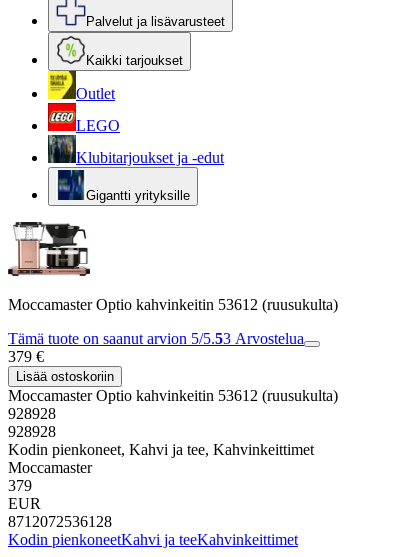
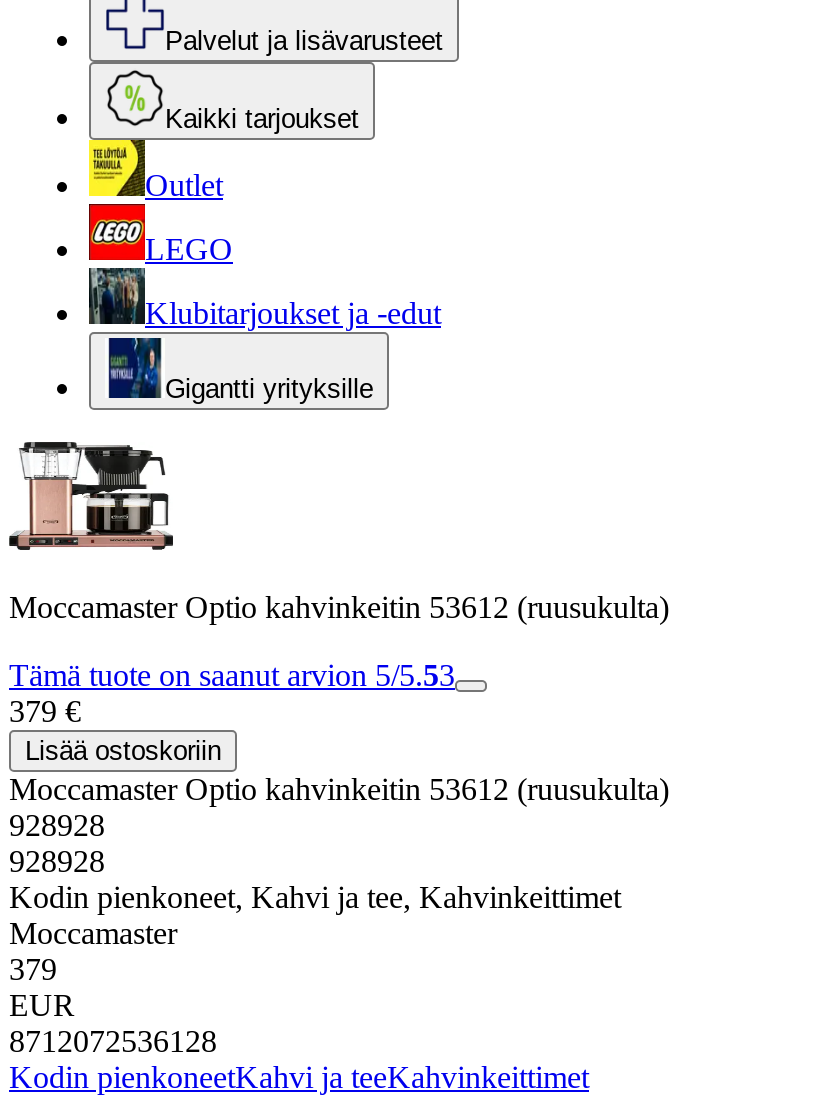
[8,330,304,347] Tämä tuote on saanut arvion 5/5.53 Arvostelua -> [9,658,455,692] Tämä tuote on saanut arvion 5/5.53

